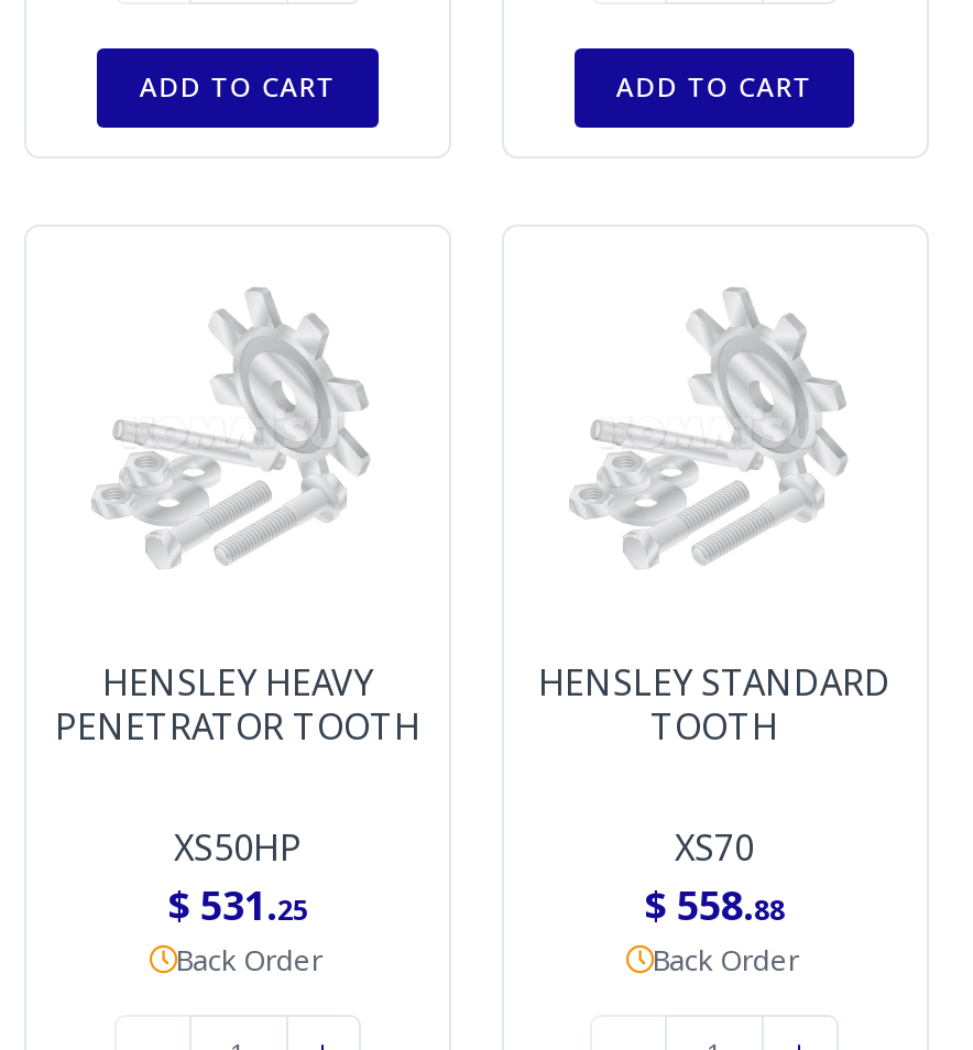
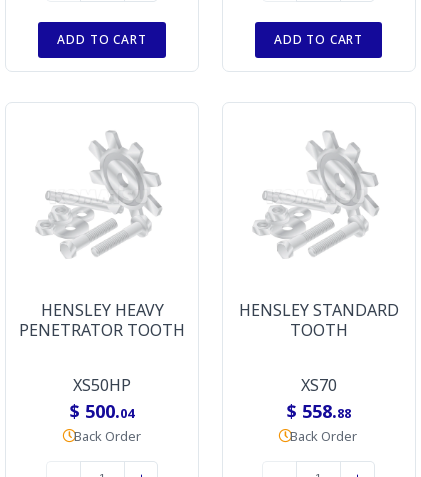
[167,879,308,932] $ 531.25 -> [70,399,134,423] $ 500.04

